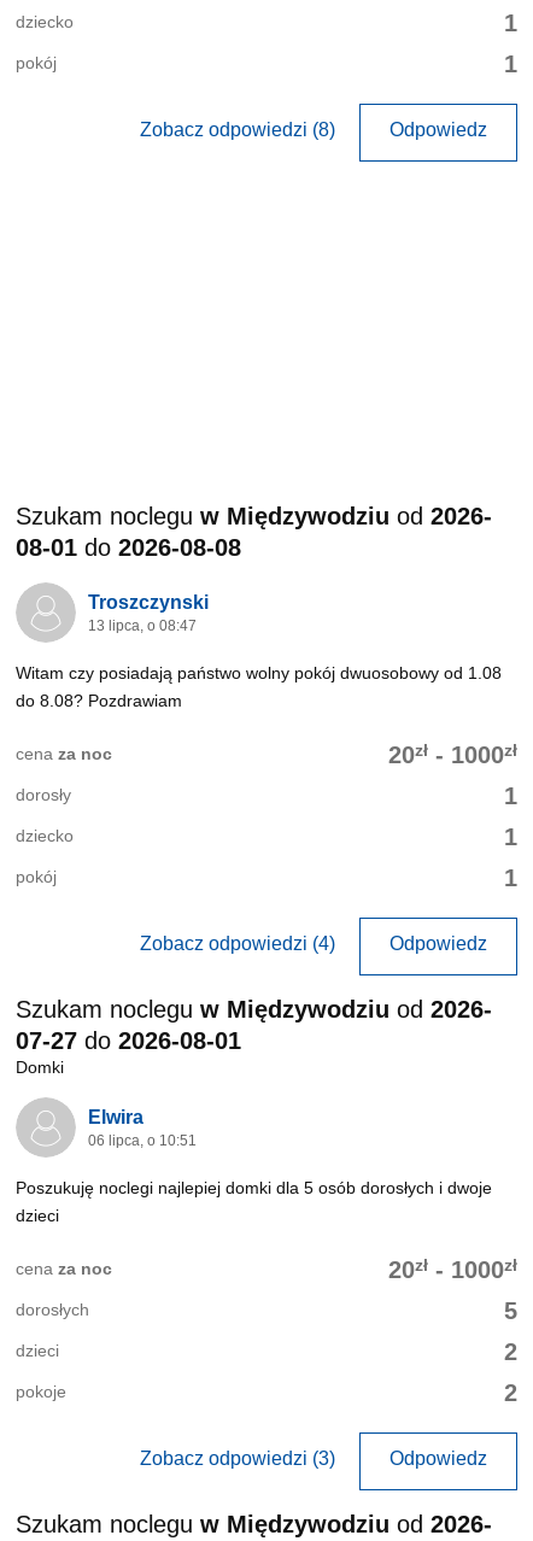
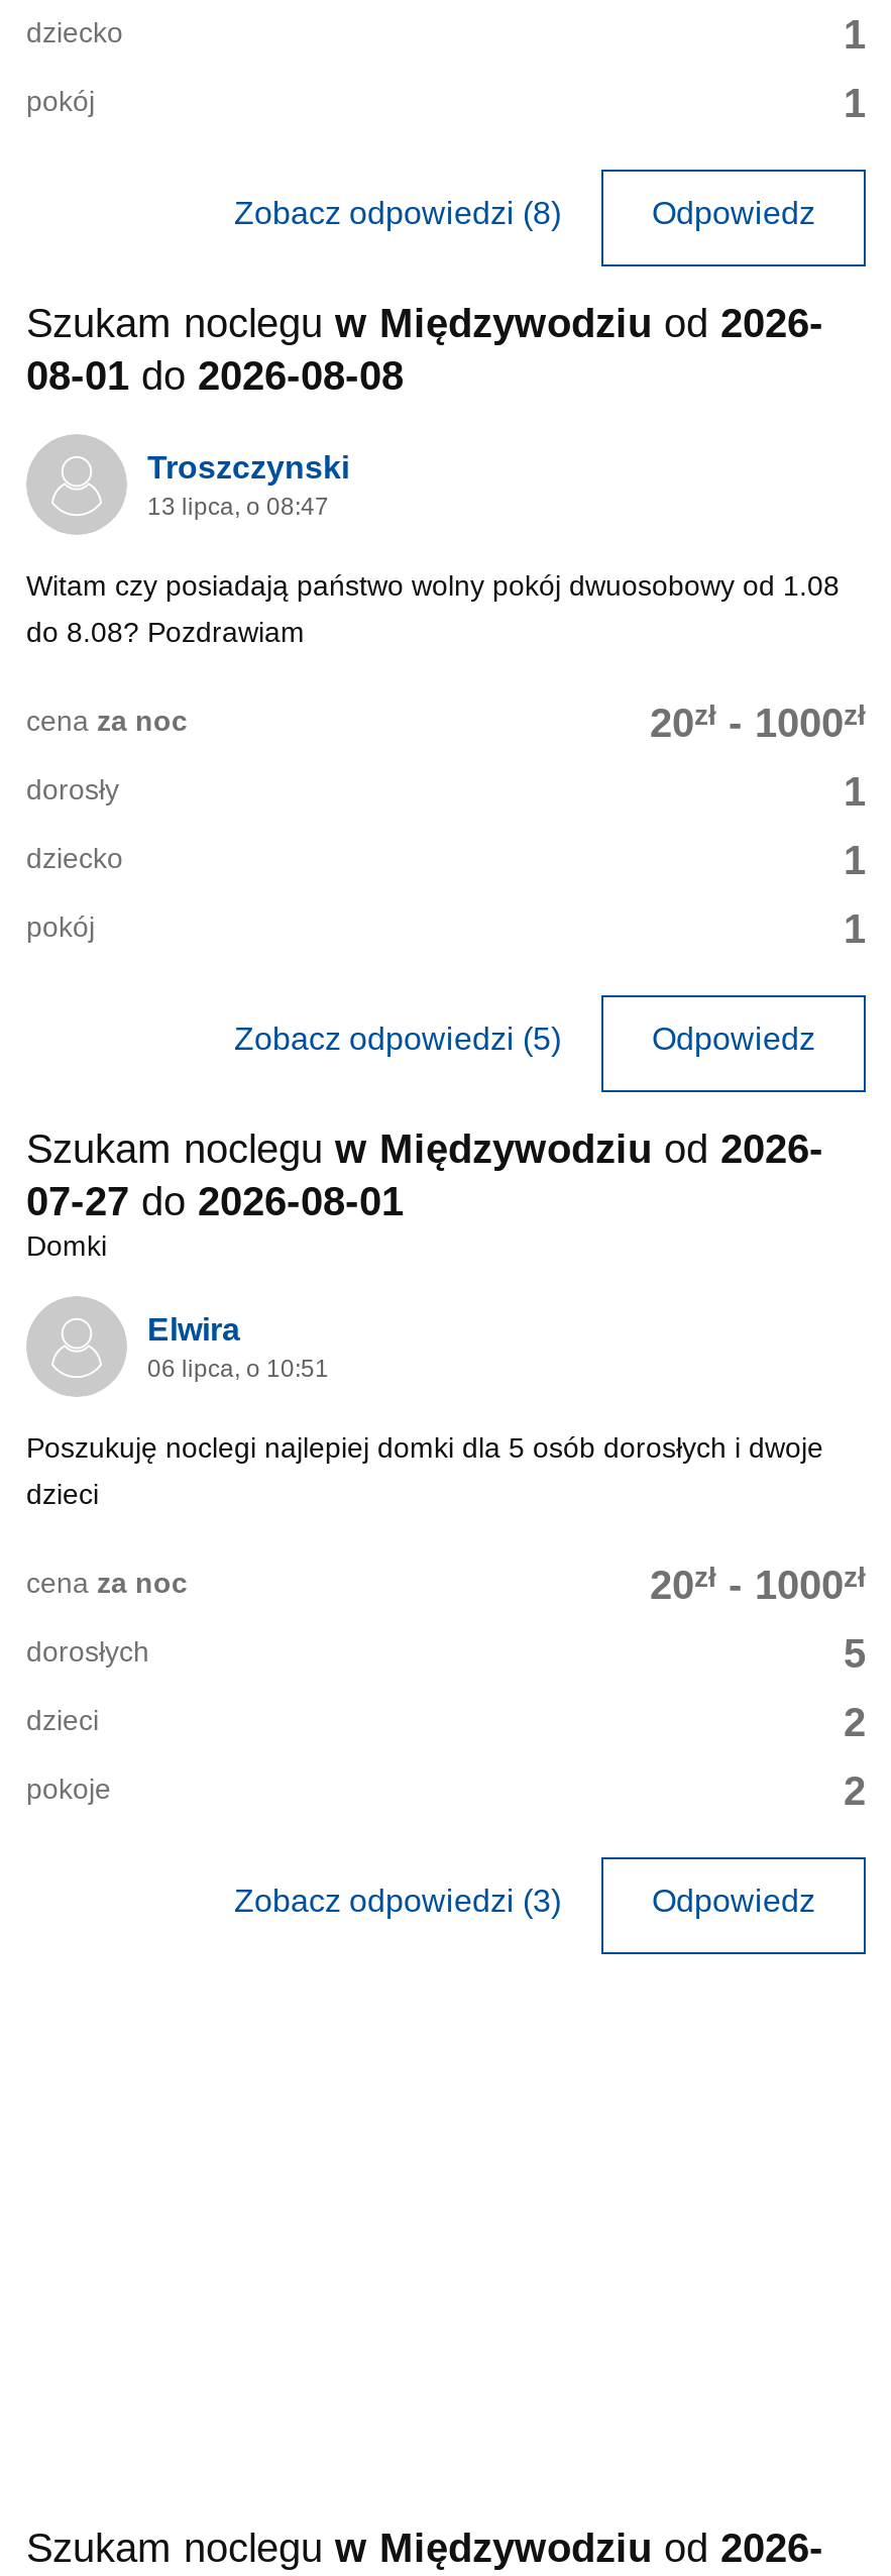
moved [16,503,517,1469] -> [26,301,866,1919]: Szukam noclegu w Międzywodziu od 2026- | 08-01 do 2026-08-08 | Troszczynski | ... | Zobacz odpowiedzi (3) | Odpowiedz
[140,934,335,954] Zobacz odpowiedzi (4) -> [234,1023,561,1057] Zobacz odpowiedzi (5)

